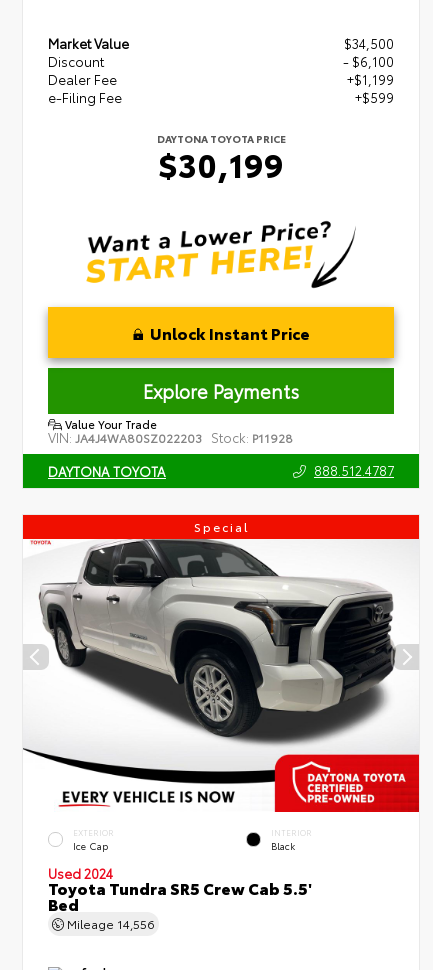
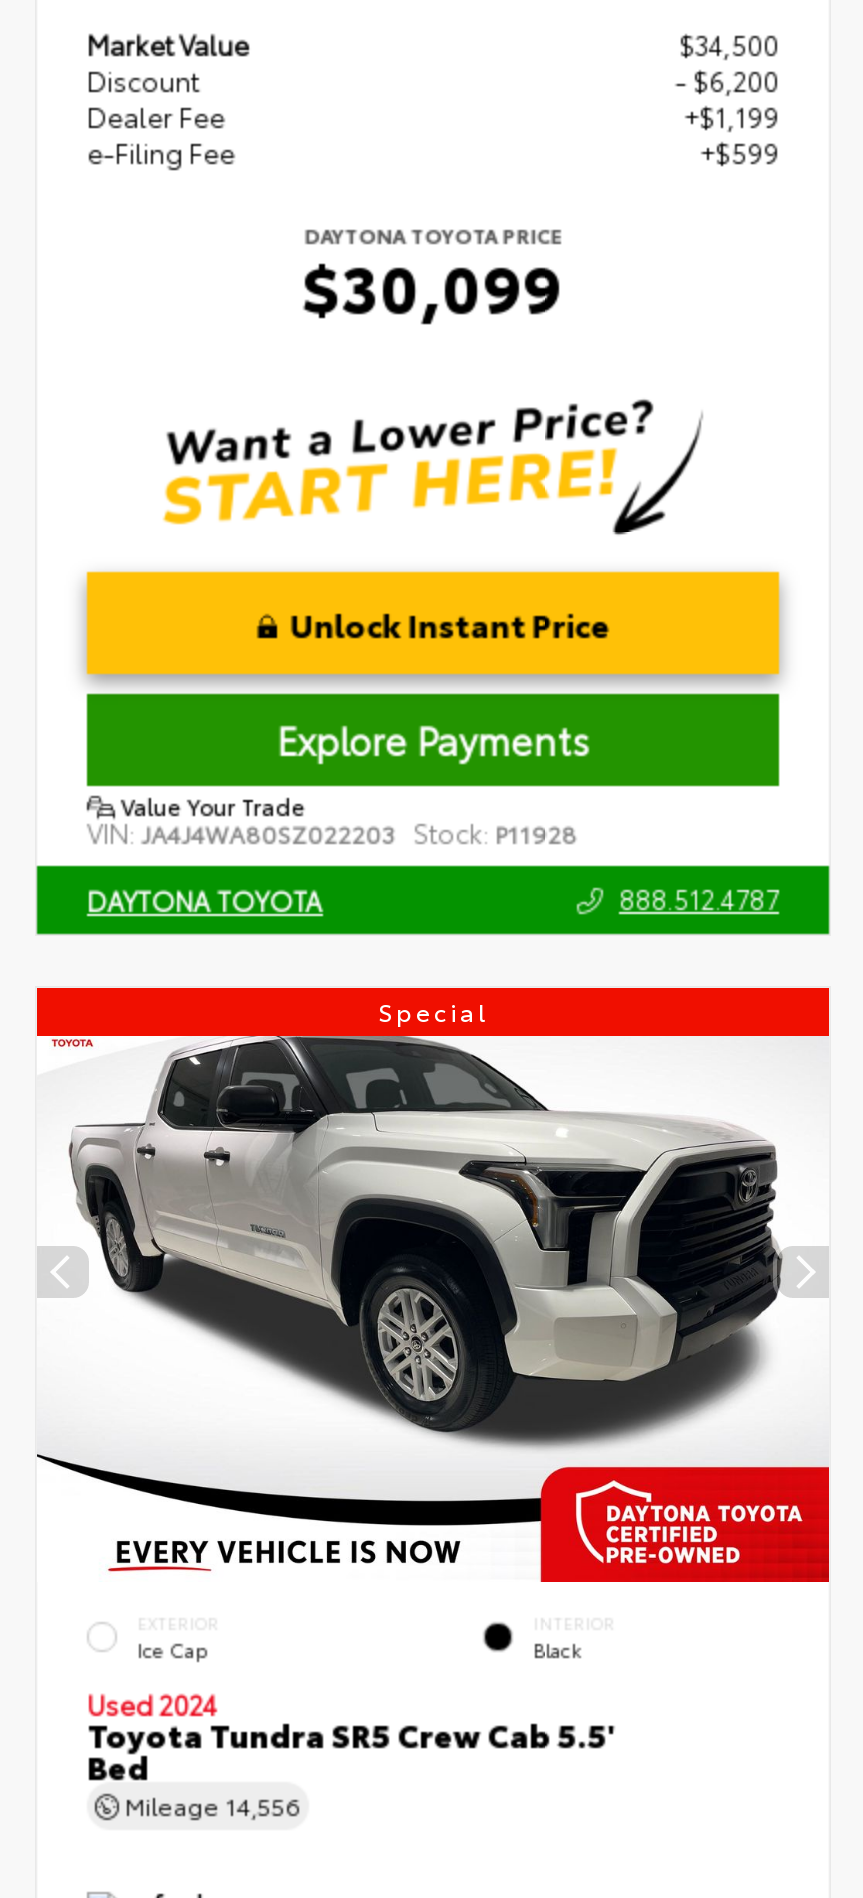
[343,53,394,71] - $6,100 -> [675,63,779,99] - $6,200
[158,141,283,186] $30,199 -> [303,240,563,330] $30,099

